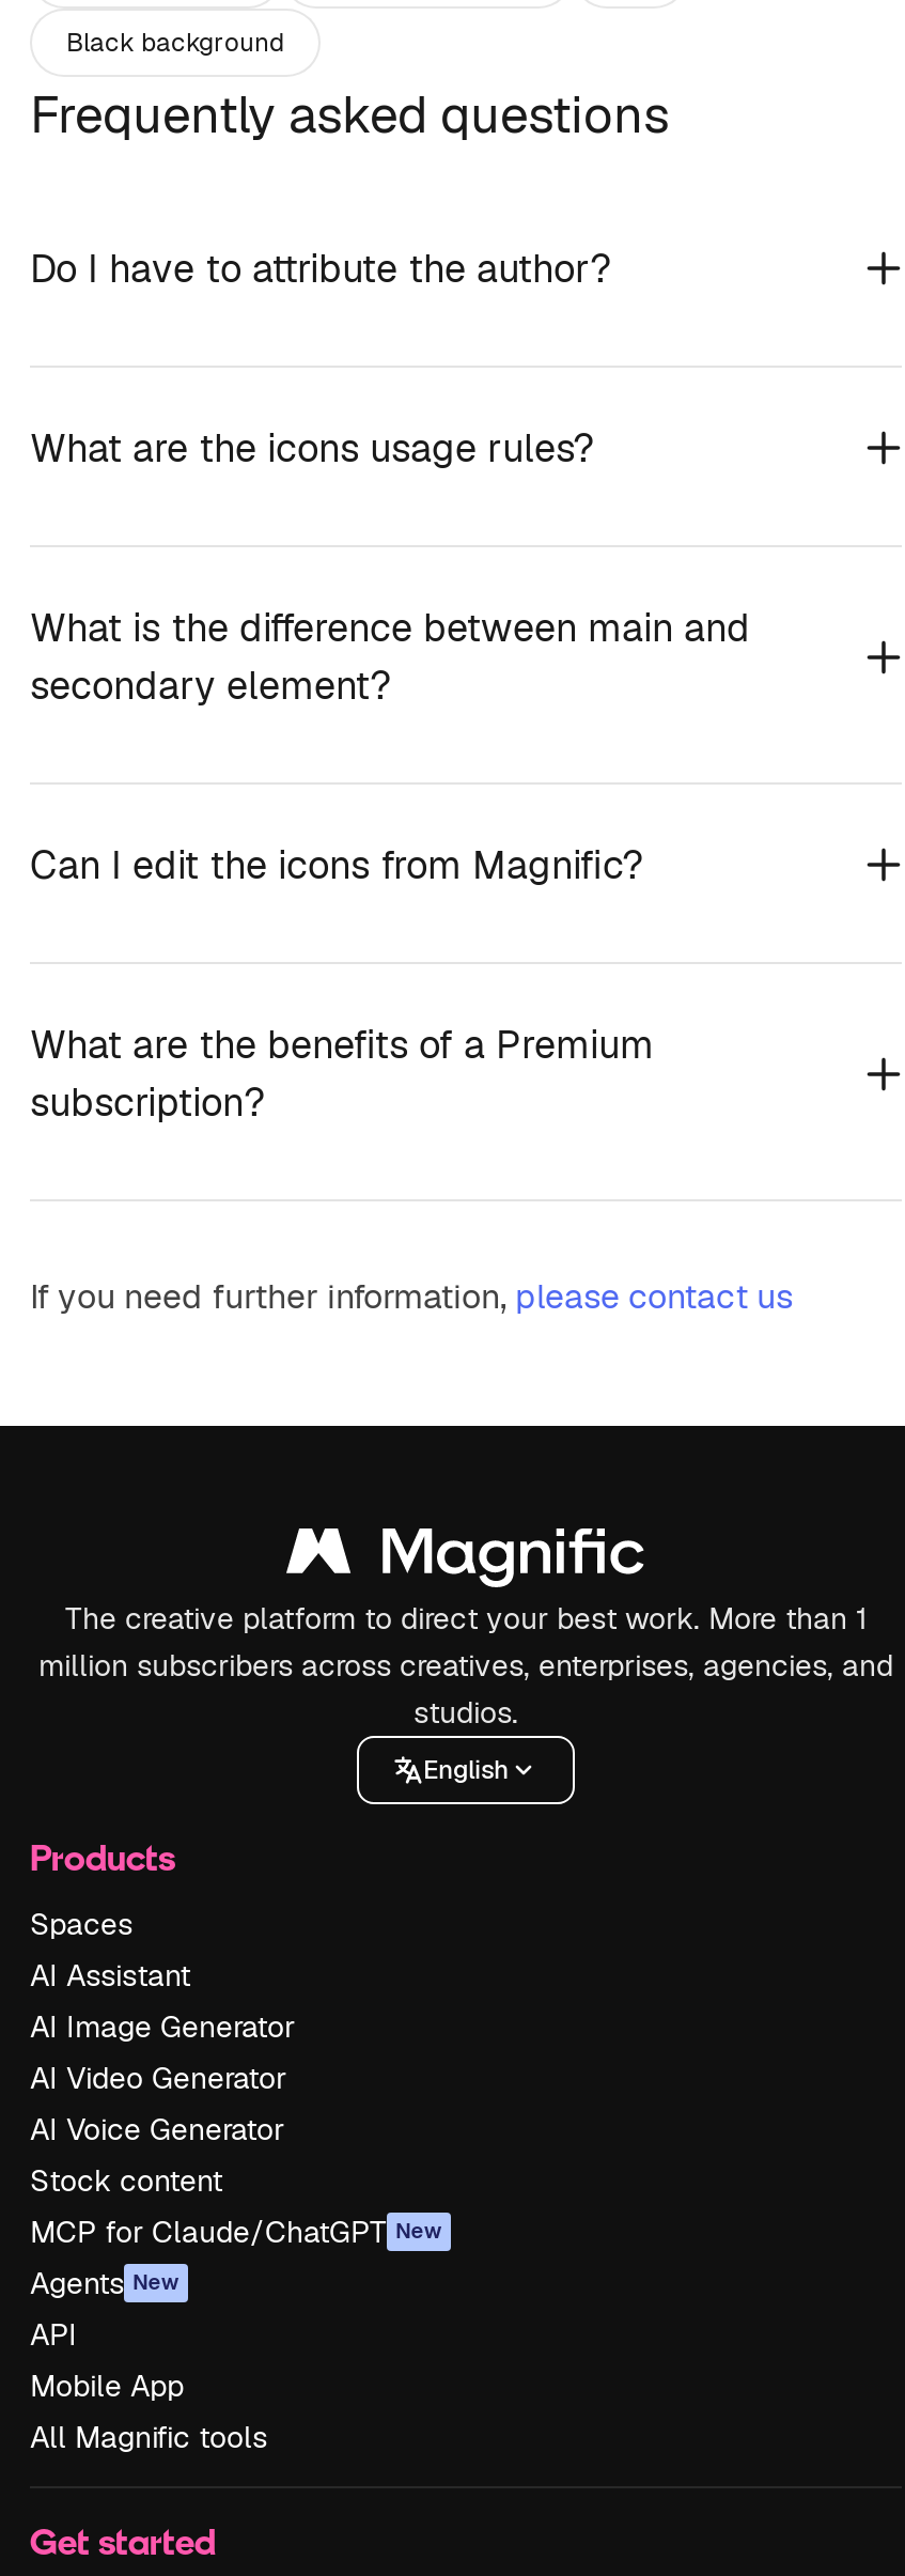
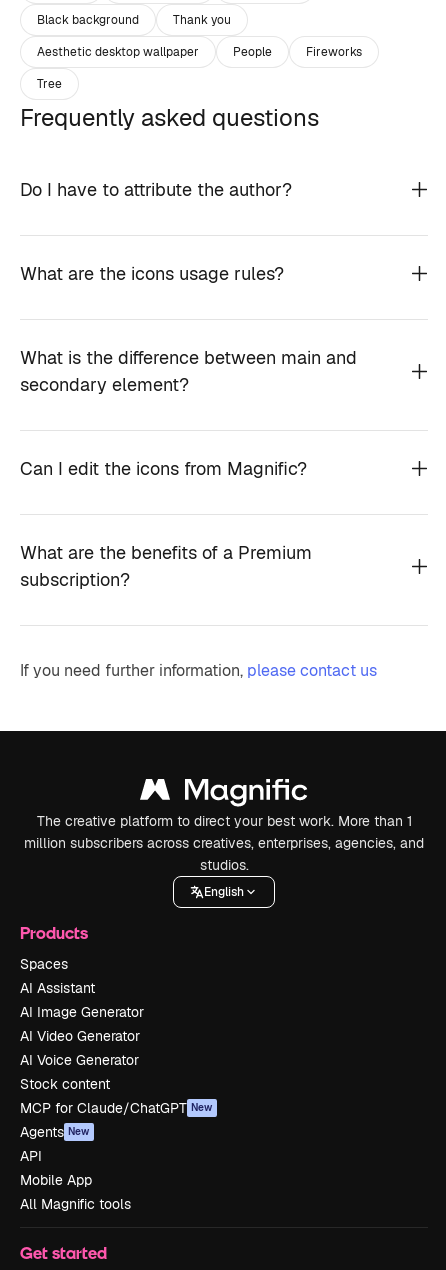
none -> [37,11,362,91] Thank you | Aesthetic desktop wallpaper | People | Fireworks | Tree

